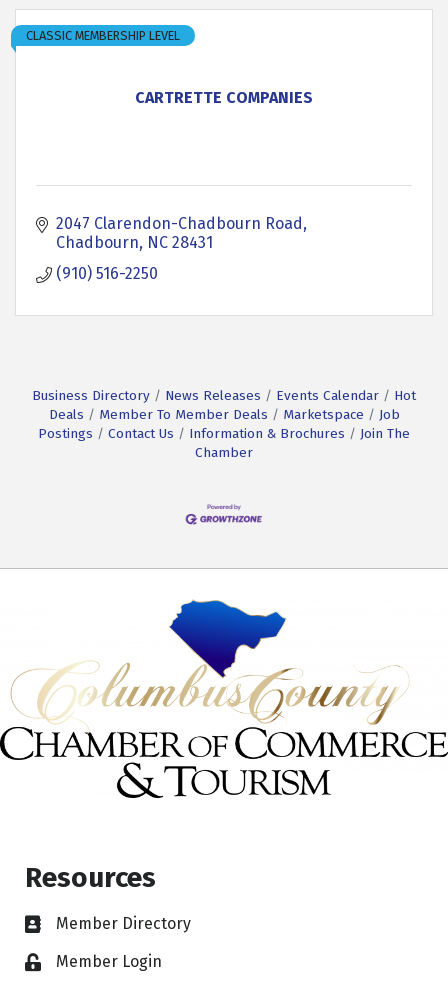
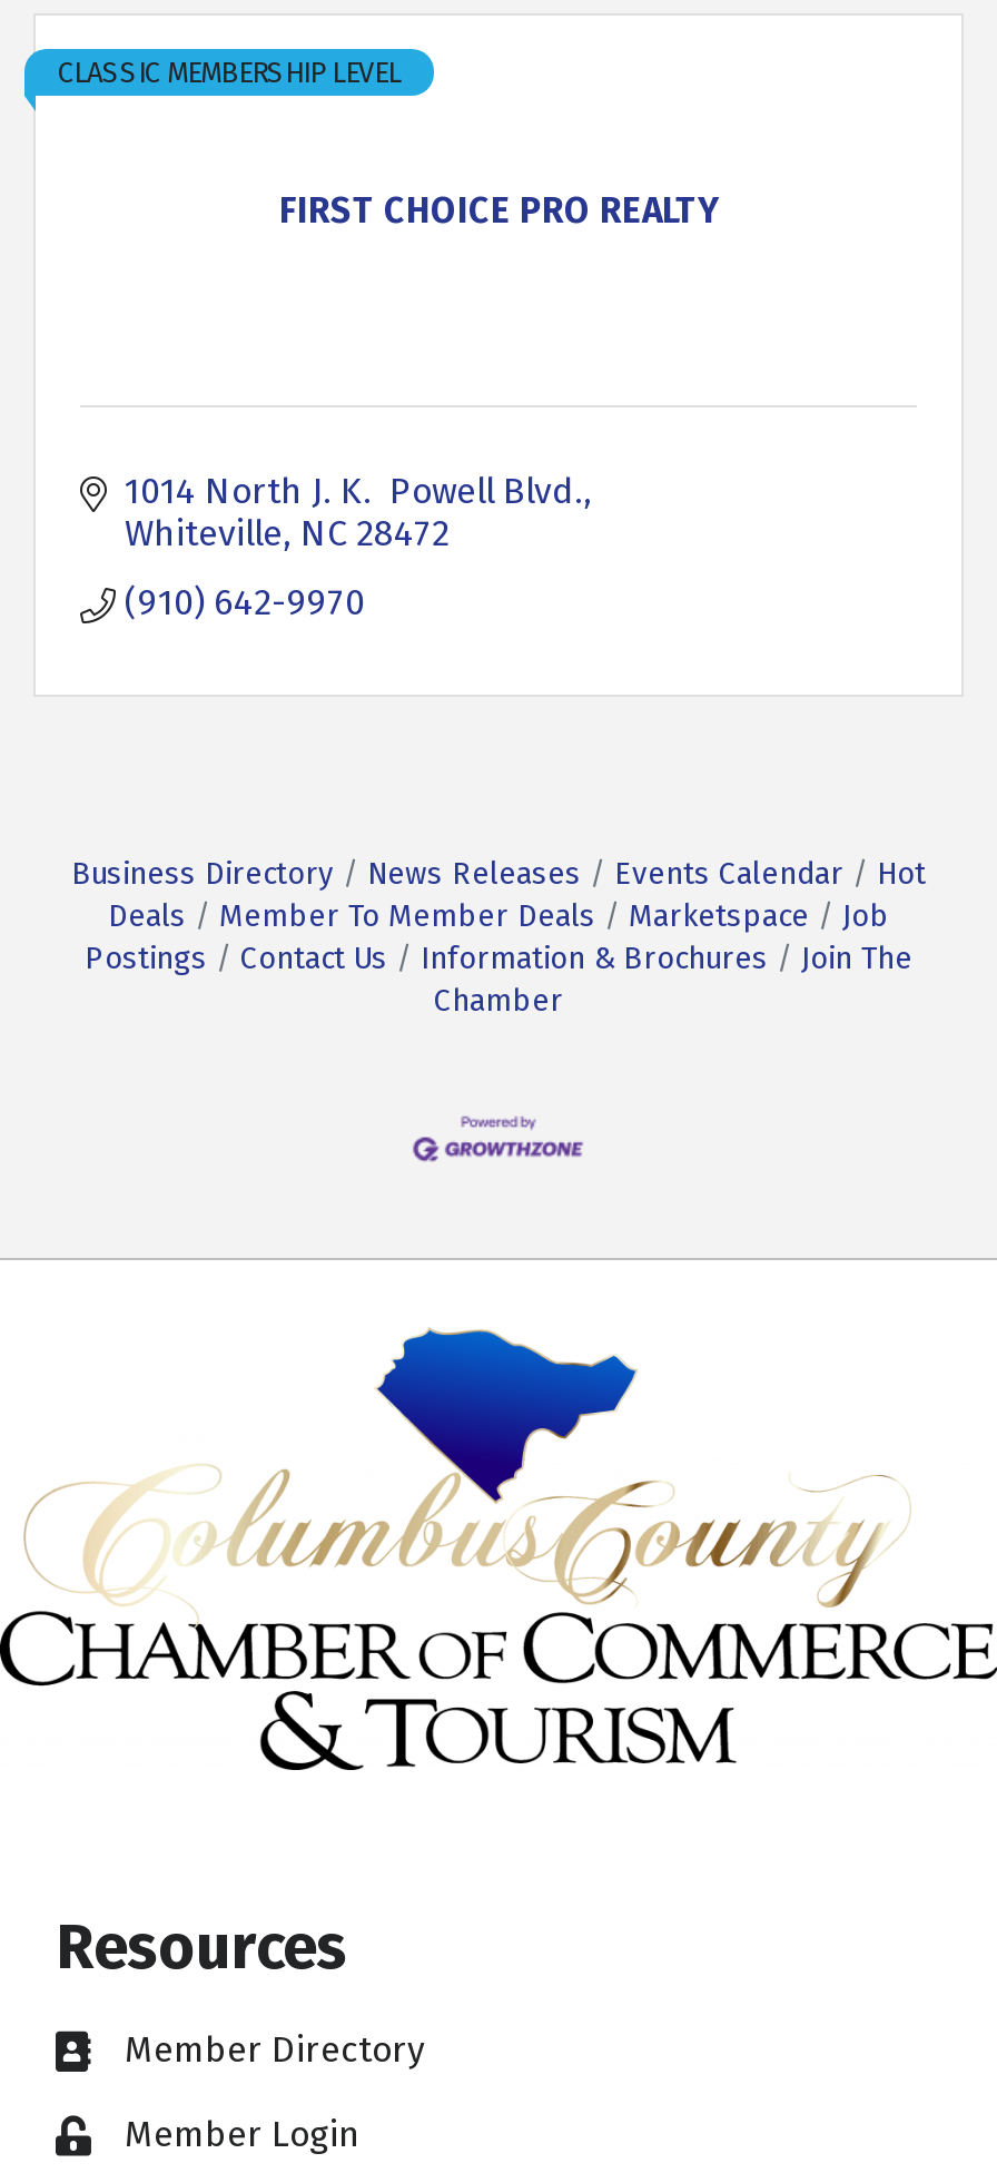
[135,88,313,107] CARTRETTE COMPANIES -> [279,189,718,232] FIRST CHOICE PRO REALTY
[56,214,303,252] 2047 Clarendon-Chadbourn Road | Chadbourn NC 28431 -> [125,470,583,554] 1014 North J. K. Powell Blvd. | Whiteville NC 28472
[56,264,158,283] (910) 516-2250 -> [125,581,365,623] (910) 642-9970

